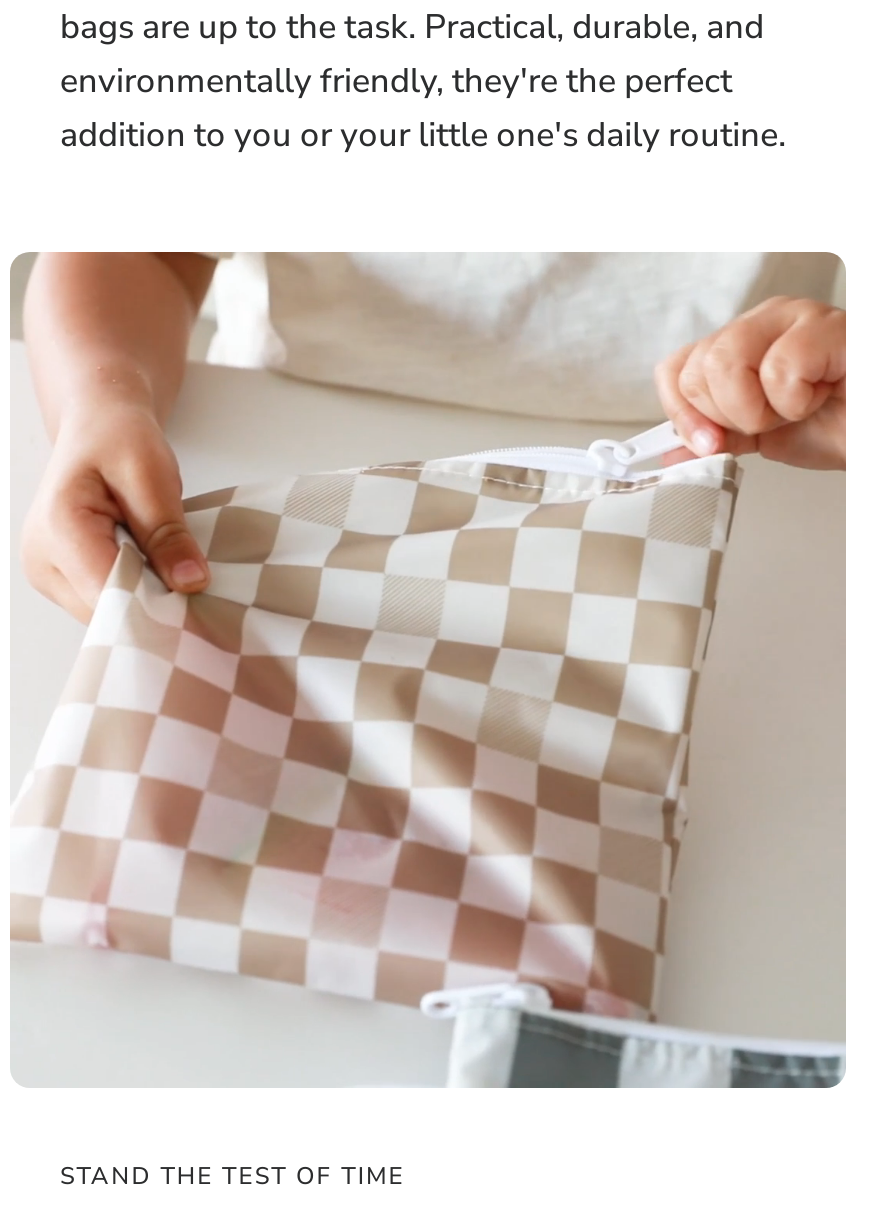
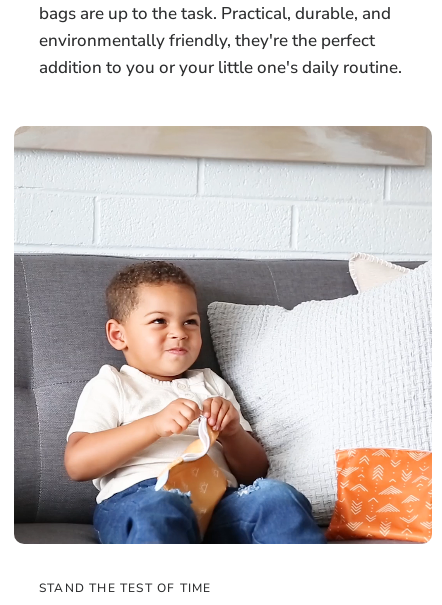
[10,250,848,1090] [image] -> [13,126,433,545] [image]

